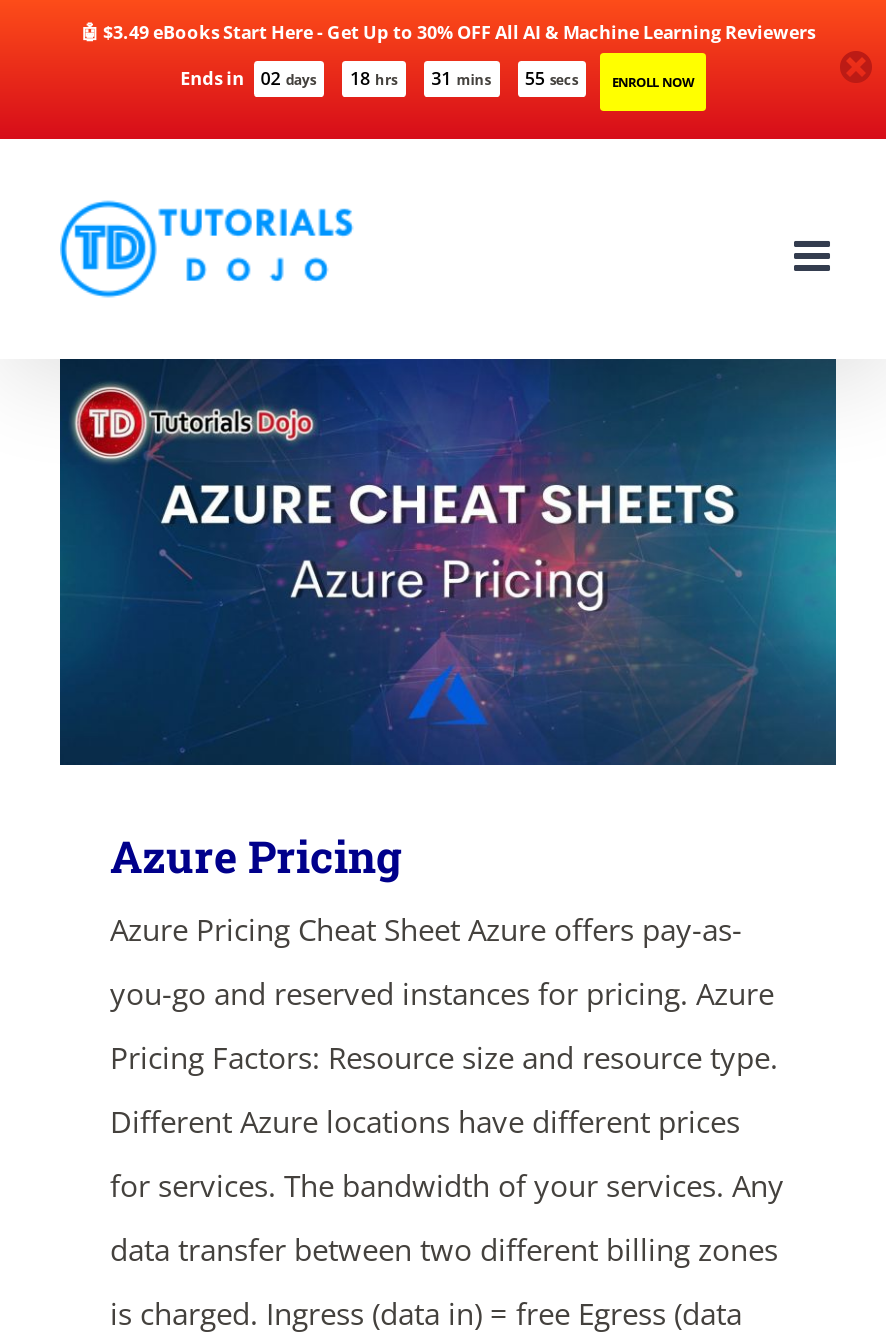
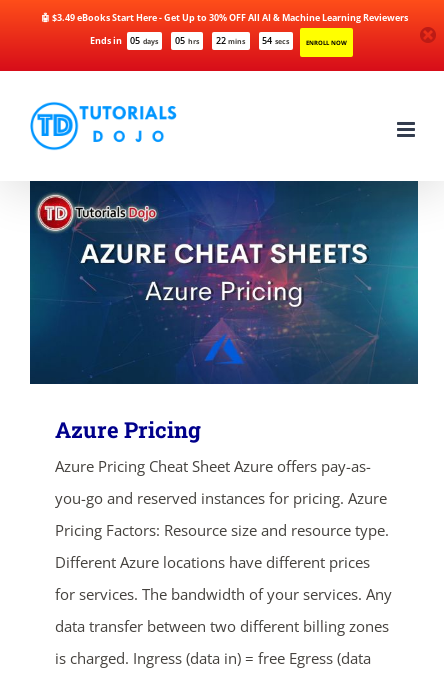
[261,66,316,92] 02 days -> [130,34,158,47] 05 days
[350,66,397,92] 18 hrs -> [175,34,198,47] 05 hrs
[431,66,490,92] 31 mins -> [216,34,245,47] 22 mins

